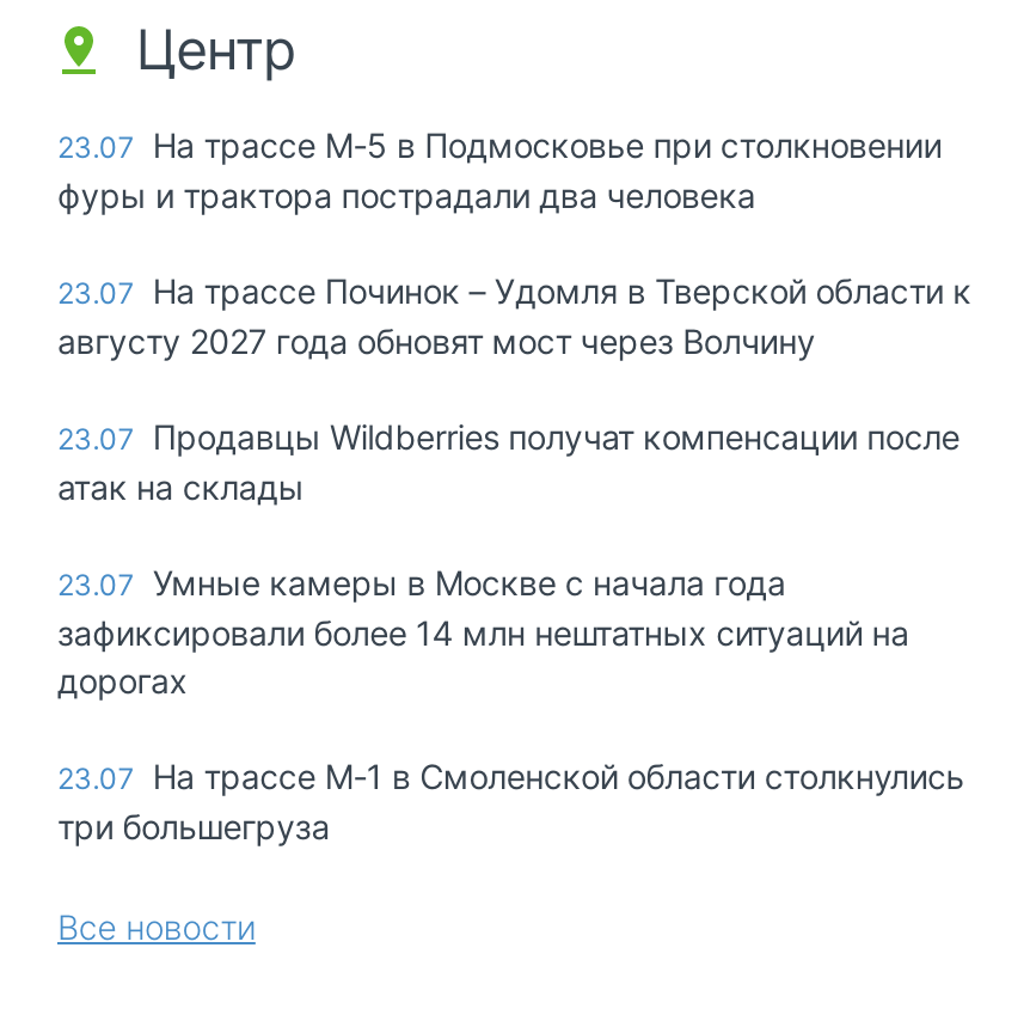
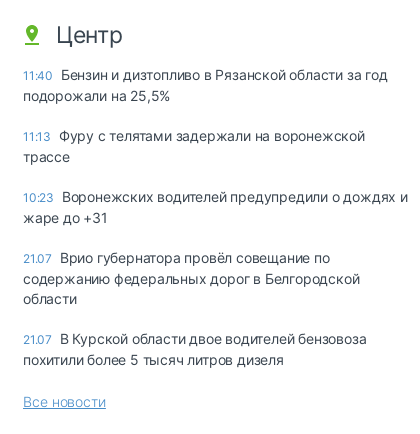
[57,125,942,215] 23.07 На трассе М-5 в Подмосковье при столкновении | фуры и трактора пострадали два человека -> [23,66,388,104] 11:40 Бензин и дизтопливо в Рязанской области за год | подорожали на 25,5%
[57,270,971,361] 23.07 На трассе Починок – Удомля в Тверской области к | августу 2027 года обновят мост через Волчину -> [23,127,365,165] 11:13 Фуру с телятами задержали на воронежской | трассе
[57,416,960,507] 23.07 Продавцы Wildberries получат компенсации после | атак на склады -> [23,188,408,226] 10:23 Воронежских водителей предупредили о дождях и | жаре до +31
[57,562,909,701] 23.07 Умные камеры в Москве с начала года | зафиксировали более 14 млн нештатных ситуаций на | дорогах -> [23,249,359,307] 21.07 Врио губернатора провёл совещание по | содержанию федеральных дорог в Белгородской | области
[57,756,965,847] 23.07 На трассе М-1 в Смоленской области столкнулись | три большегруза -> [23,330,366,368] 21.07 В Курской области двое водителей бензовоза | похитили более 5 тысяч литров дизеля

